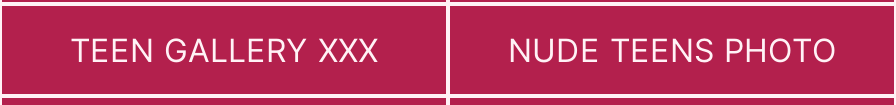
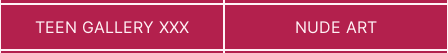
[508,30,836,70] NUDE TEENS PHOTO -> [295,17,377,37] NUDE ART

